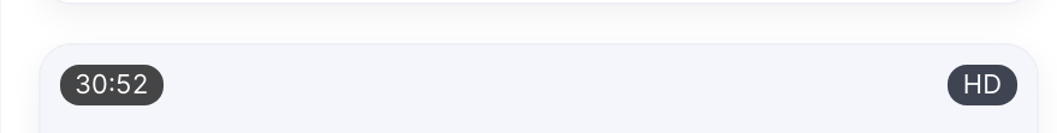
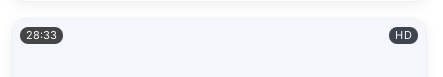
[75,66,149,100] 30:52 -> [26,28,57,42] 28:33

